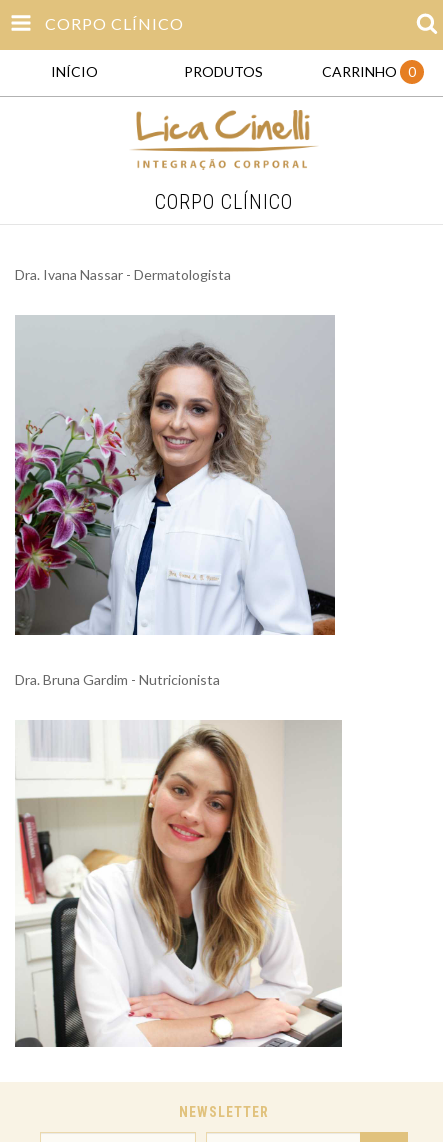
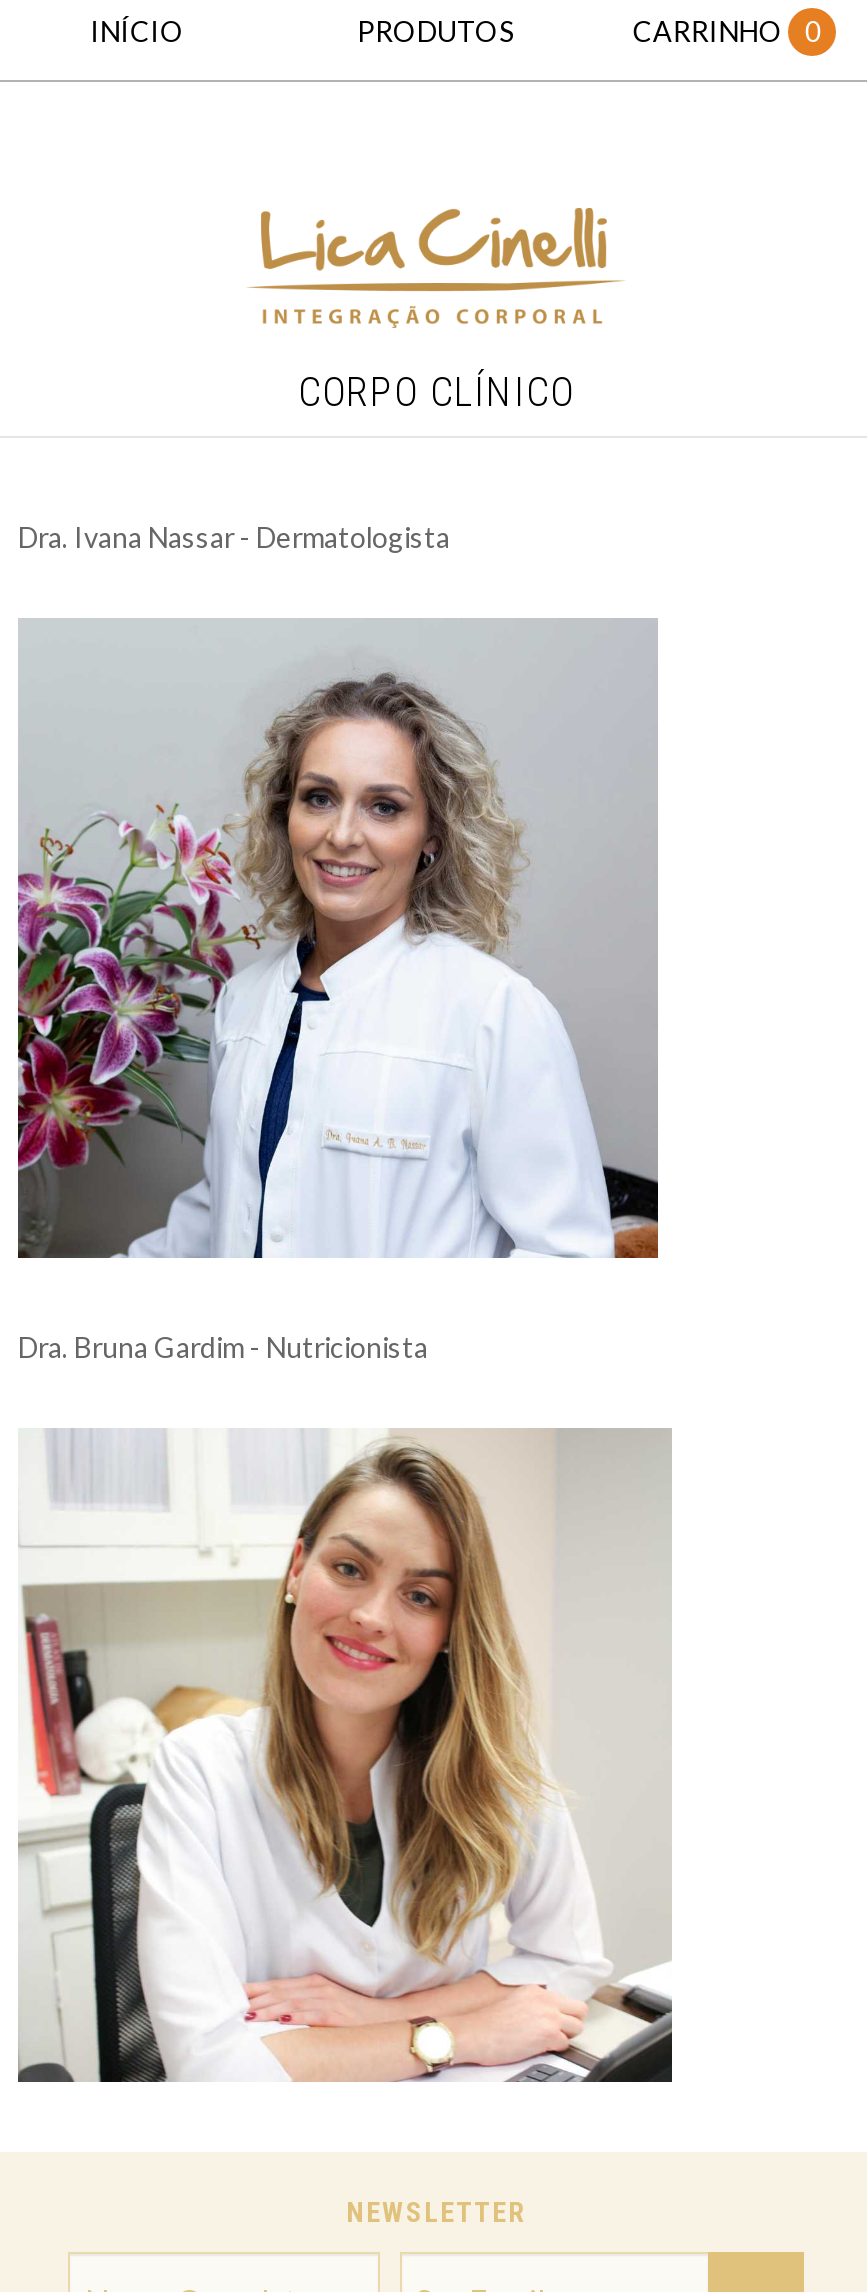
[45,14,184,33] CORPO CLÍNICO -> none
moved [51,63,416,80] -> [90,14,821,48]: INÍCIO | PRODUTOS | CARRINHO | 0

